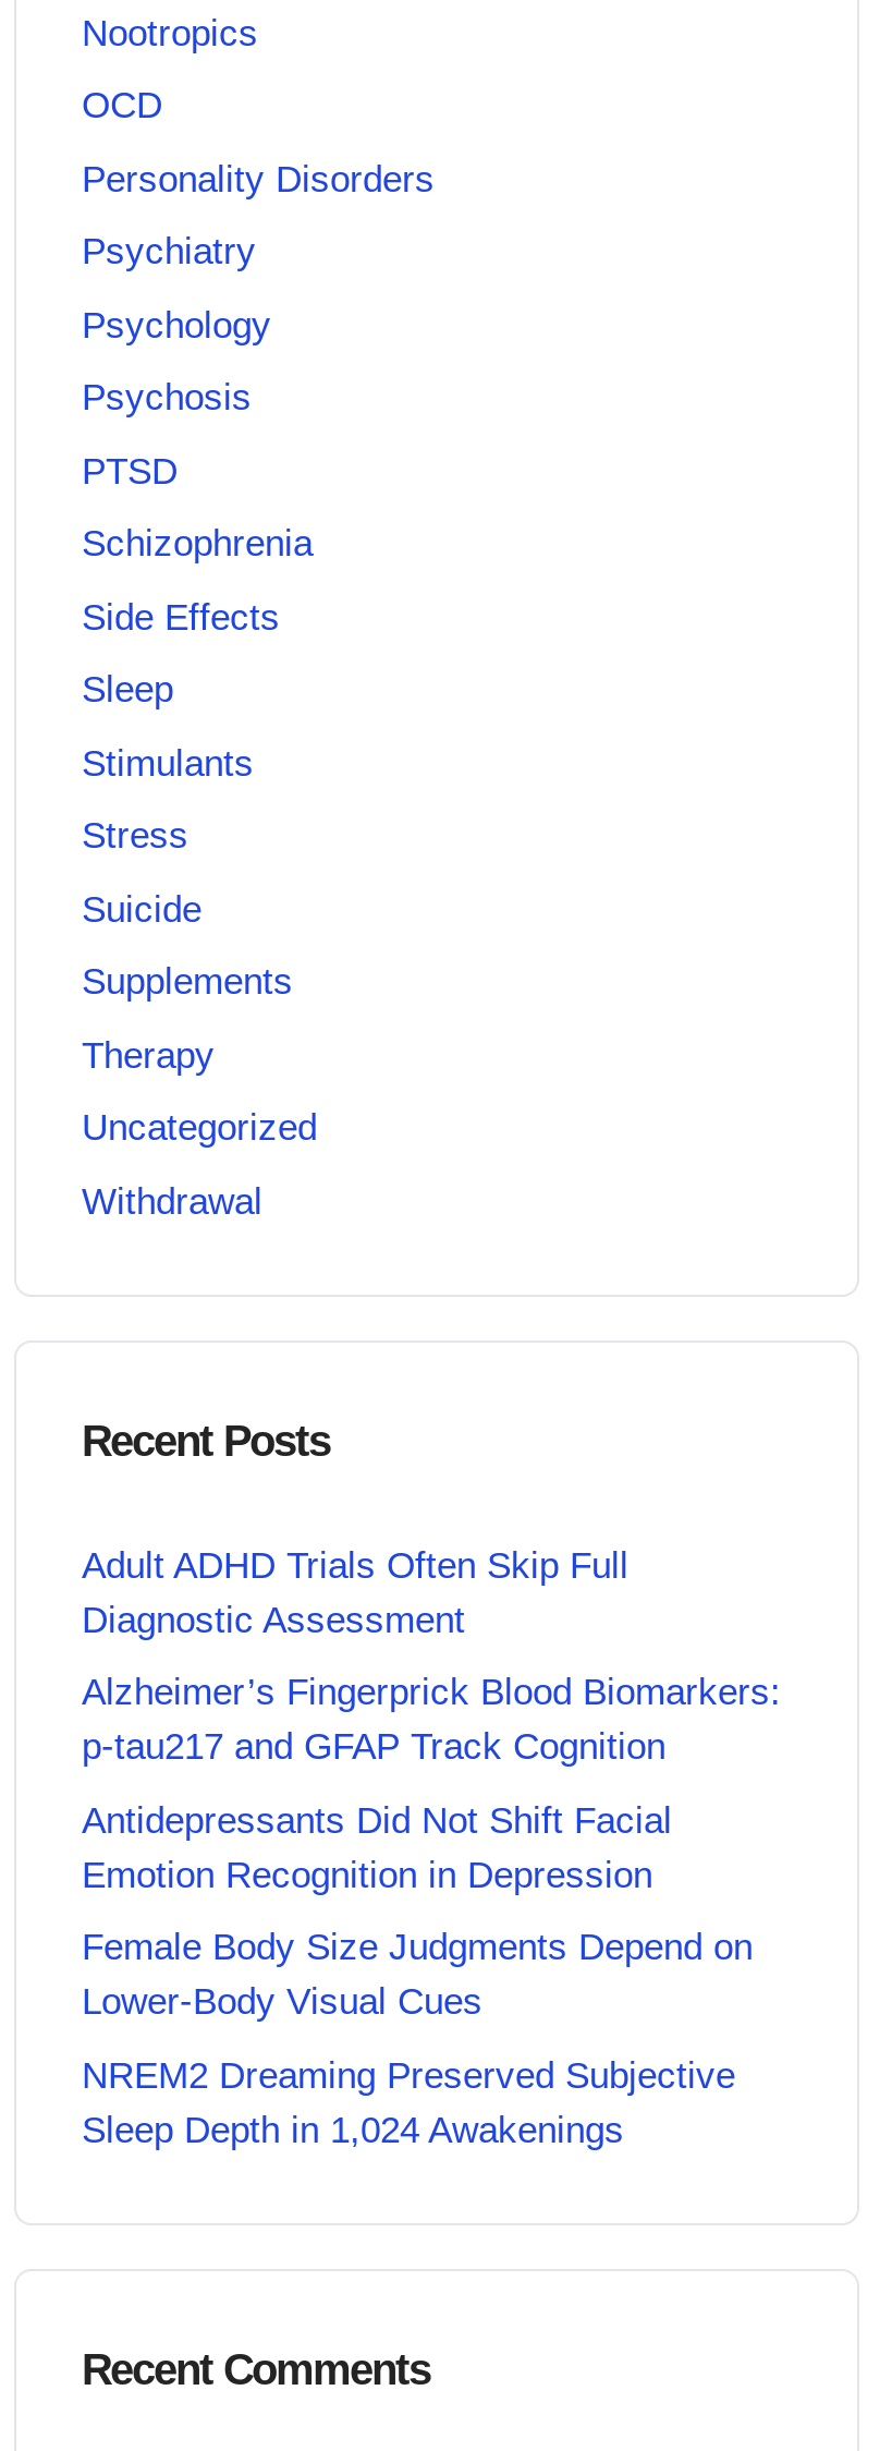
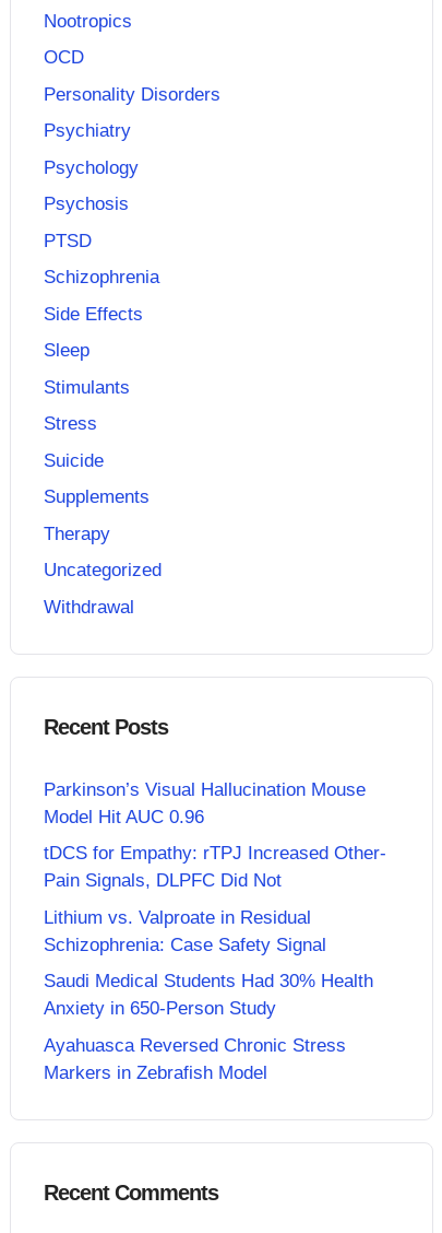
[82,1544,628,1640] Adult ADHD Trials Often Skip Full | Diagnostic Assessment -> [44,779,366,827] Parkinson’s Visual Hallucination Mouse | Model Hit AUC 0.96
[82,1672,781,1768] Alzheimer’s Fingerprick Blood Biomarkers: | p-tau217 and GFAP Track Cognition -> [44,843,386,891] tDCS for Empathy: rTPJ Increased Other- | Pain Signals, DLPFC Did Not
[82,1800,672,1895] Antidepressants Did Not Shift Facial | Emotion Recognition in Depression -> [44,907,326,955] Lithium vs. Valproate in Residual | Schizophrenia: Case Safety Signal
[82,1927,753,2023] Female Body Size Judgments Depend on | Lower-Body Visual Cues -> [44,971,373,1019] Saudi Medical Students Had 30% Health | Anxiety in 650-Person Study
[82,2055,735,2150] NREM2 Dreaming Preserved Subjective | Sleep Depth in 1,024 Awakenings -> [44,1035,346,1083] Ayahuasca Reversed Chronic Stress | Markers in Zebrafish Model

